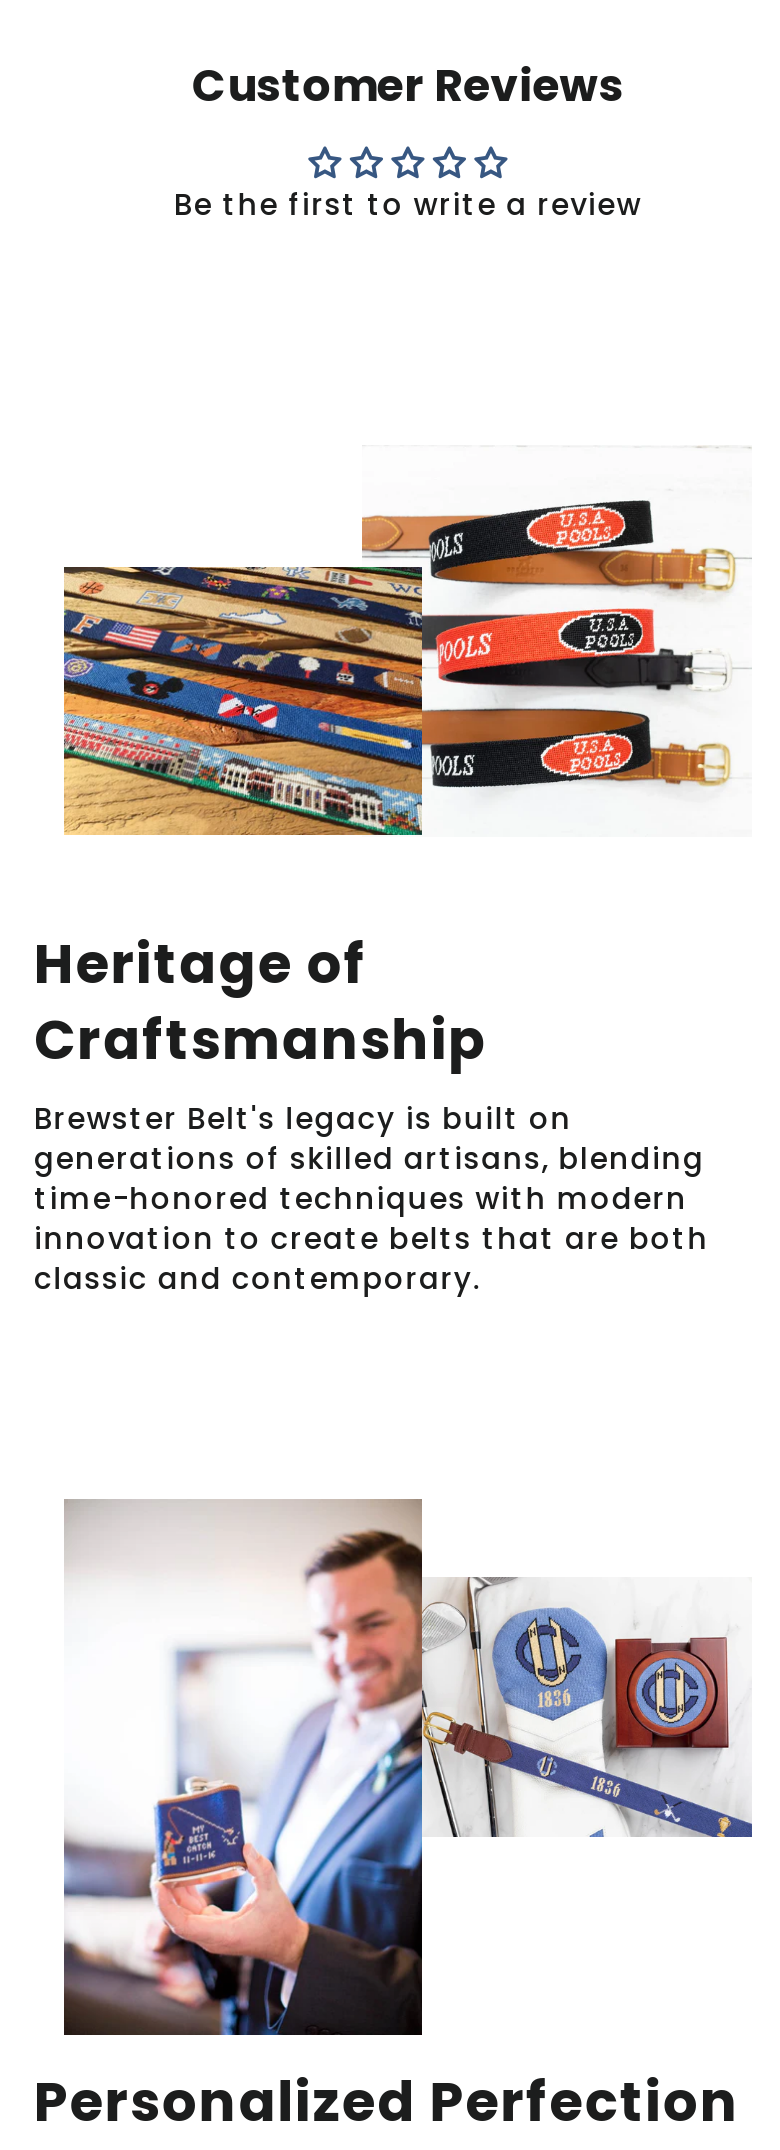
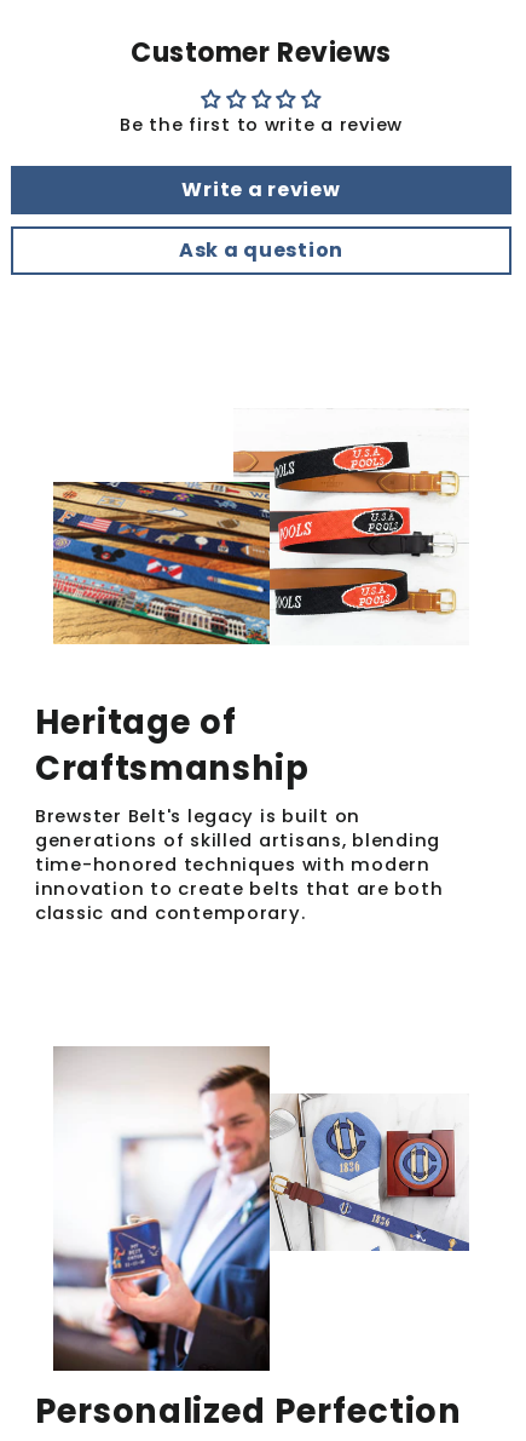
none -> [179,176,344,264] Write a review | Ask a question

